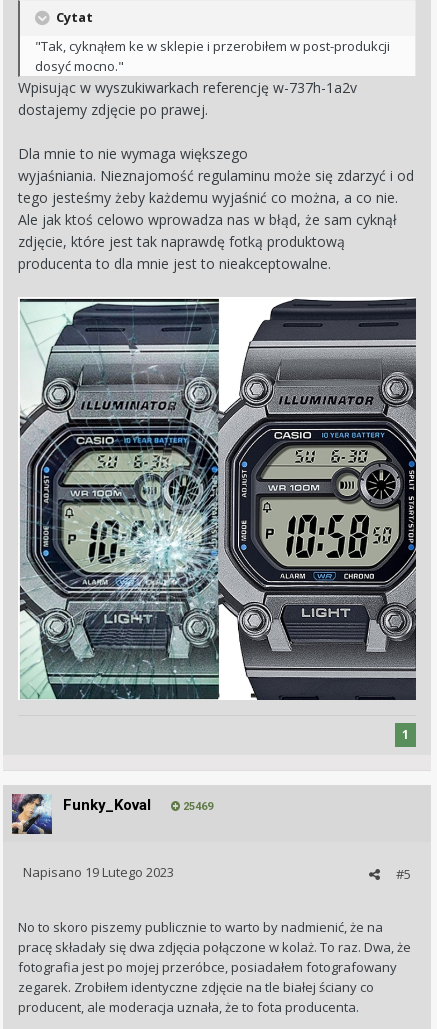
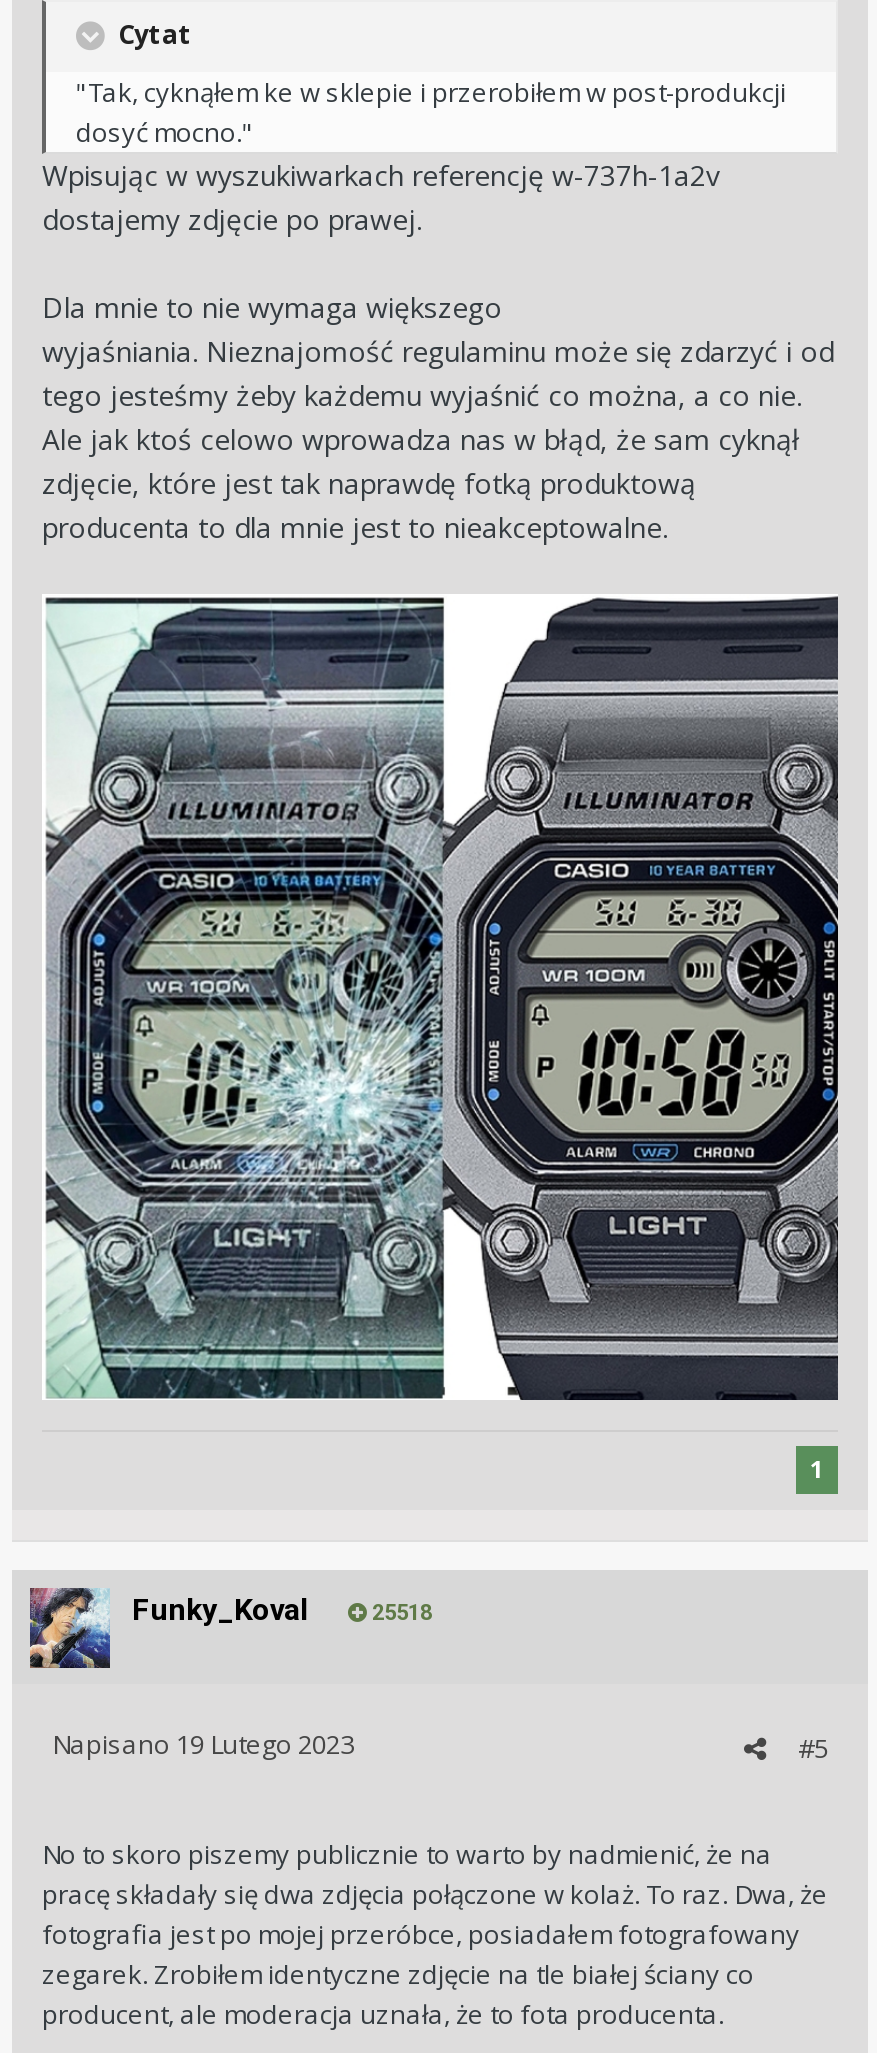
[180,800,213,813] 25469 -> [366,1600,432,1626] 25518

